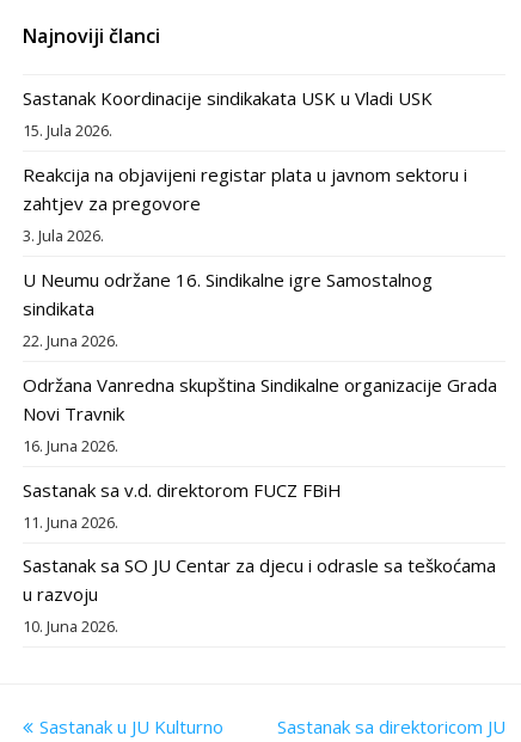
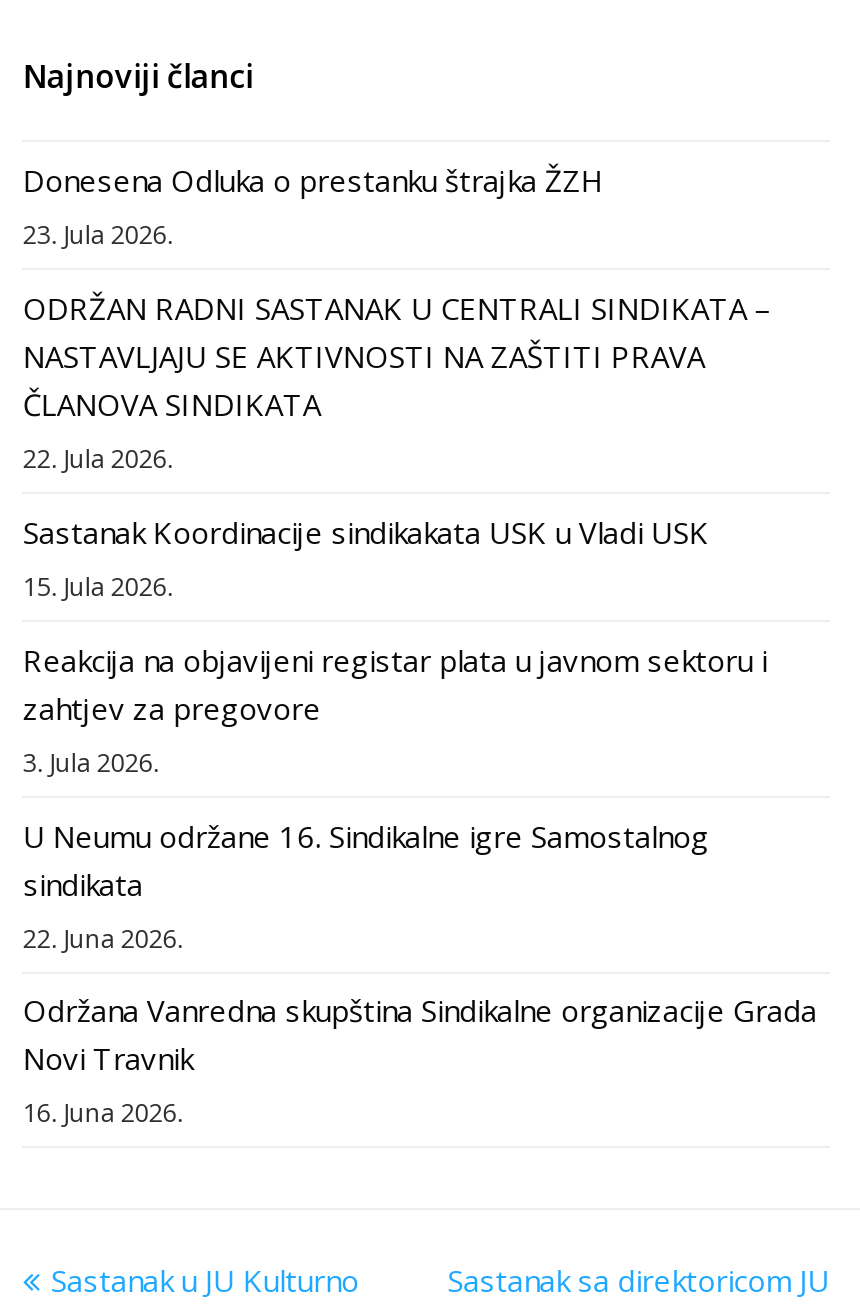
none -> [23,160,771,476] Donesena Odluka o prestanku štrajka ŽZH | 23. Jula 2026. | ODRŽAN RADNI SASTANAK U CENTRALI SINDIKATA – | NASTAVLJAJU SE AKTIVNOSTI NA ZAŠTITI PRAVA | ČLANOVA SINDIKATA | 22. Jula 2026.
moved [23,86,498,456] -> [23,512,817,1131]: Sastanak Koordinacije sindikakata USK u Vladi USK | 15. Jula 2026. | Reakcija na objavijeni registar plata u javnom sektoru i | ... | Novi Travnik | 16. Juna 2026.
[23,477,496,637] Sastanak sa v.d. direktorom FUCZ FBiH | 11. Juna 2026. | Sastanak sa SO JU Centar za djecu i odrasle sa teškoćama | u razvoju | 10. Juna 2026. -> none

